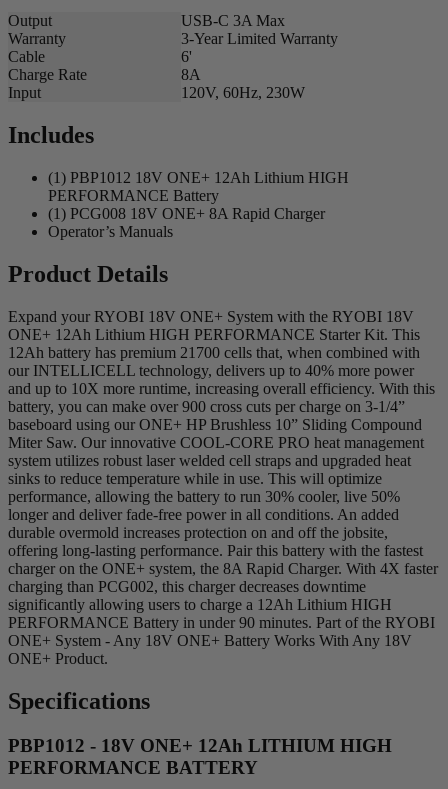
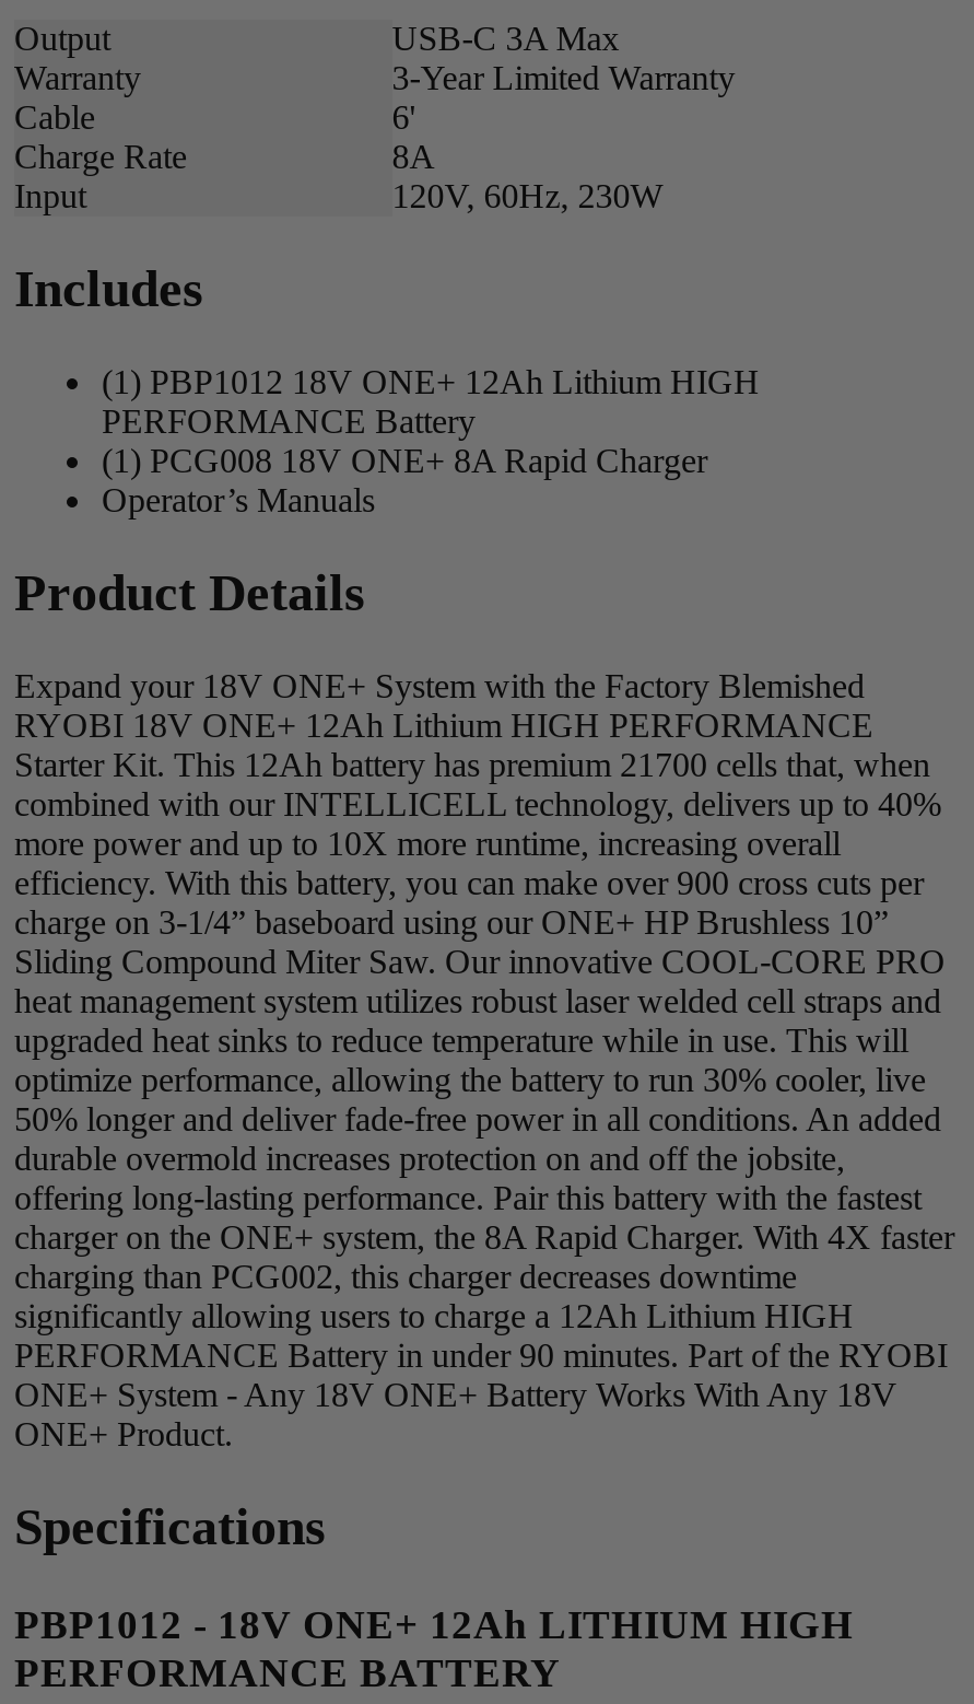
[8,308,435,523] Expand your RYOBI 18V ONE+ System with the RYOBI 18V | ONE+ 12Ah Lithium HIGH PERFORMANCE Starter Kit. This | 12Ah battery has premium 21700 cells that, when combined with | our INTELLICELL technology, delivers up to 40% more power | and up to 10X more runtime, increasing overall efficiency. With this | battery, you can make over 900 cross cuts per charge on 3-1/4” | baseboard using our ONE+ HP Brushless 10” Sliding Compound | Miter Saw. Our innovative COOL-CORE PRO heat management | system utilizes robust laser welded cell straps and upgraded heat | sinks to reduce temperature while in use. This will optimize | performance, allowing the battery to run 30% cooler, live 50% | longer and deliver fade-free power in all conditions. An added -> [14,667,946,1137] Expand your 18V ONE+ System with the Factory Blemished | RYOBI 18V ONE+ 12Ah Lithium HIGH PERFORMANCE | Starter Kit. This 12Ah battery has premium 21700 cells that, when | combined with our INTELLICELL technology, delivers up to 40% | more power and up to 10X more runtime, increasing overall | efficiency. With this battery, you can make over 900 cross cuts per | charge on 3-1/4” baseboard using our ONE+ HP Brushless 10” | Sliding Compound Miter Saw. Our innovative COOL-CORE PRO | heat management system utilizes robust laser welded cell straps and | upgraded heat sinks to reduce temperature while in use. This will | optimize performance, allowing the battery to run 30% cooler, live | 50% longer and deliver fade-free power in all conditions. An added

